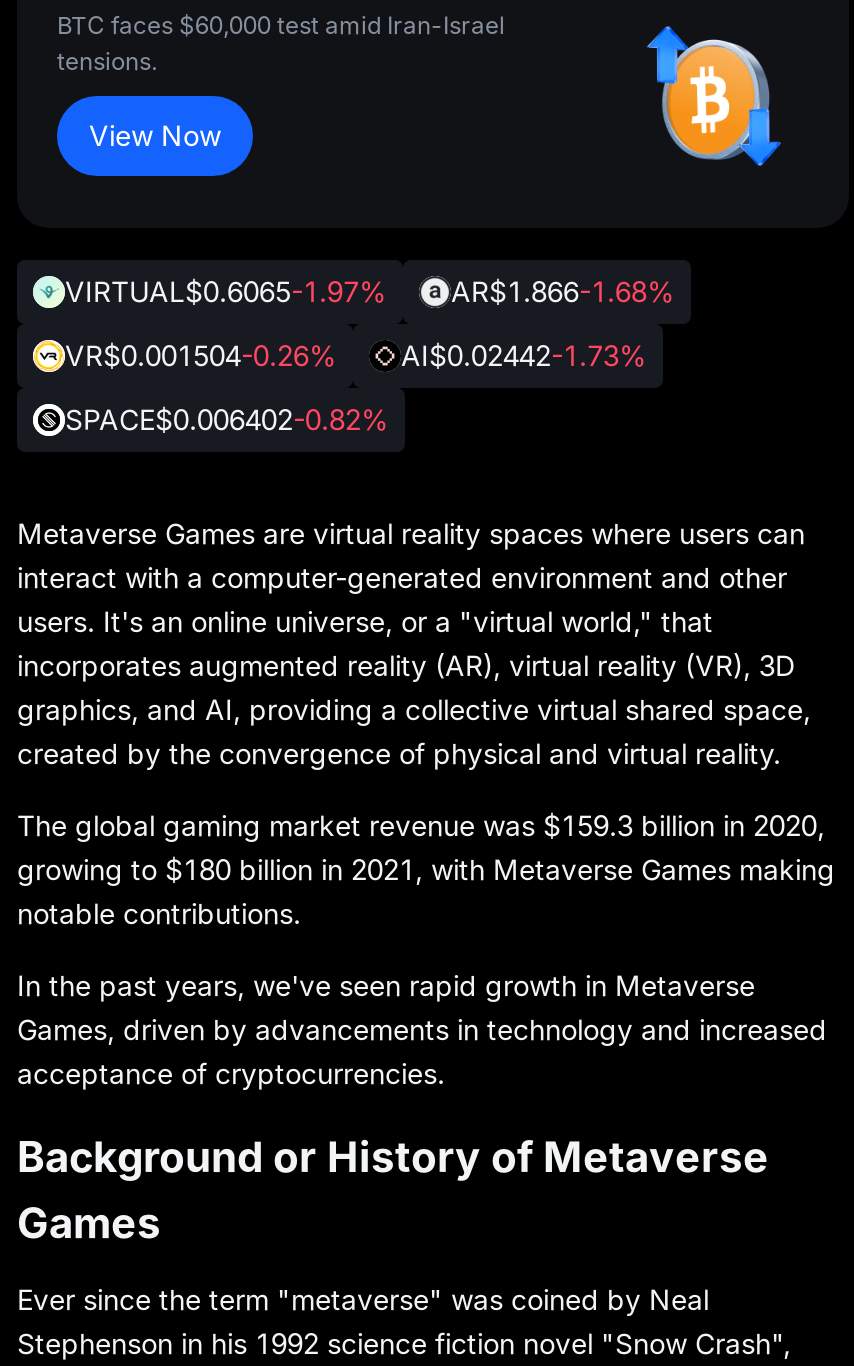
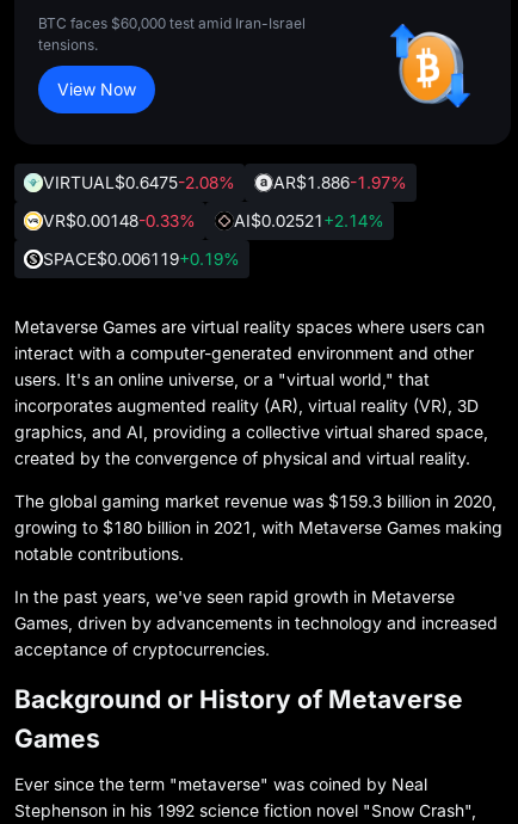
[65,274,387,308] VIRTUAL$0.6065-1.97% -> [43,172,235,192] VIRTUAL$0.6475-2.08%
[451,274,675,308] AR$1.866-1.68% -> [273,172,407,192] AR$1.886-1.97%
[65,338,337,372] VR$0.001504-0.26% -> [43,210,196,230] VR$0.00148-0.33%
[401,338,647,372] AI$0.02442-1.73% -> [234,210,384,230] AI$0.02521+2.14%
[65,402,389,436] SPACE$0.006402-0.82% -> [43,248,240,269] SPACE$0.006119+0.19%

